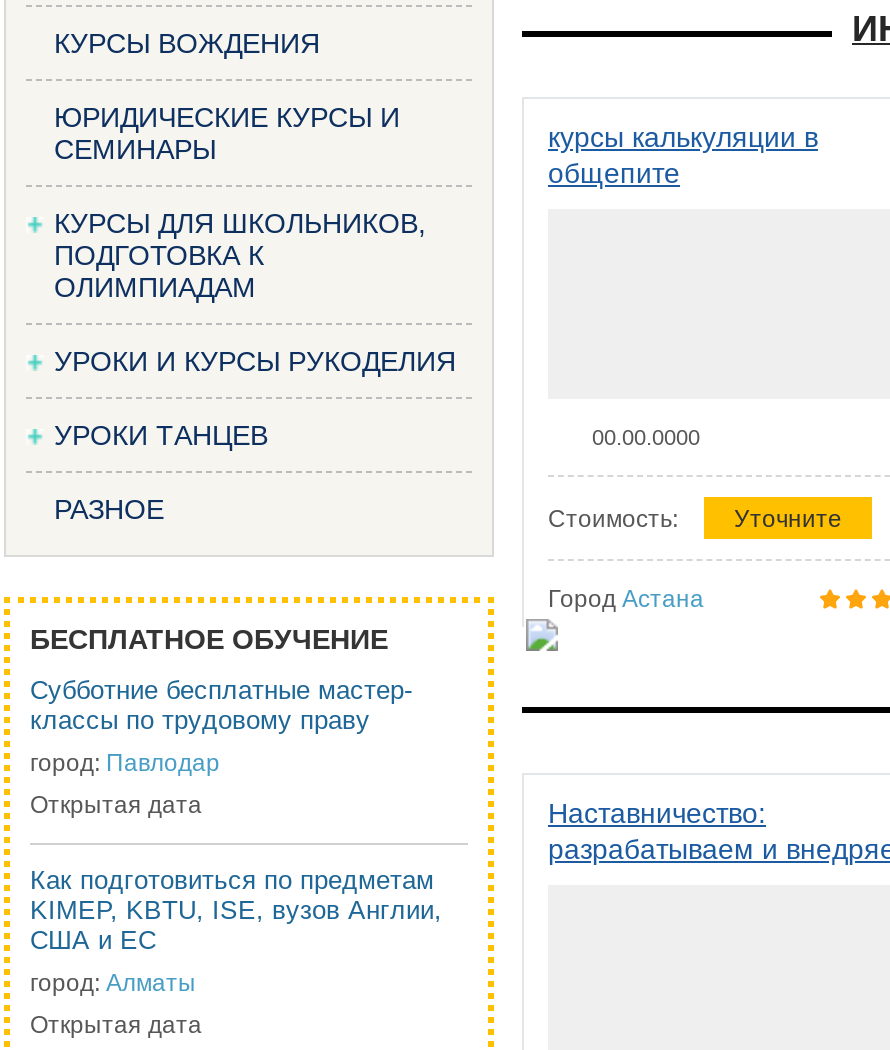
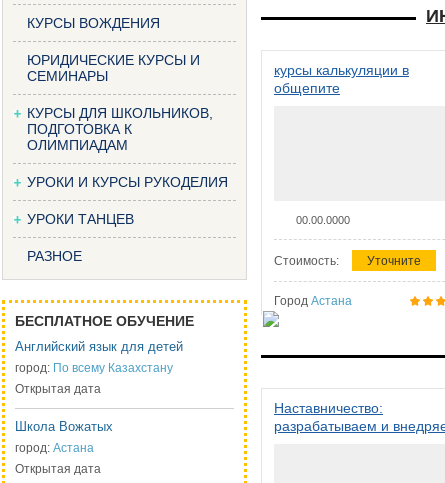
[30,675,412,735] Субботние бесплатные мастер- | классы по трудовому праву -> [15,339,183,354] Английский язык для детей
[30,749,220,777] город: Павлодар -> [15,361,173,375] город: По всему Казахстану
[30,865,442,955] Как подготовиться по предметам | KIMEP, KBTU, ISE, вузов Англии, | США и ЕС -> [15,419,113,434] Школа Вожатых
[30,969,196,997] город: Алматы -> [15,441,94,455] город: Астана

